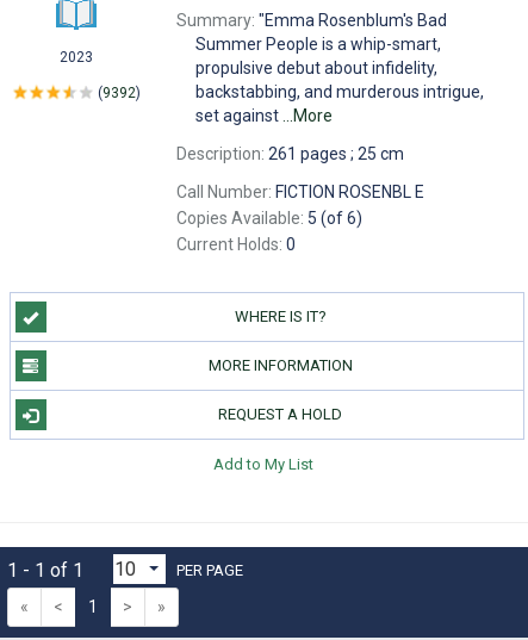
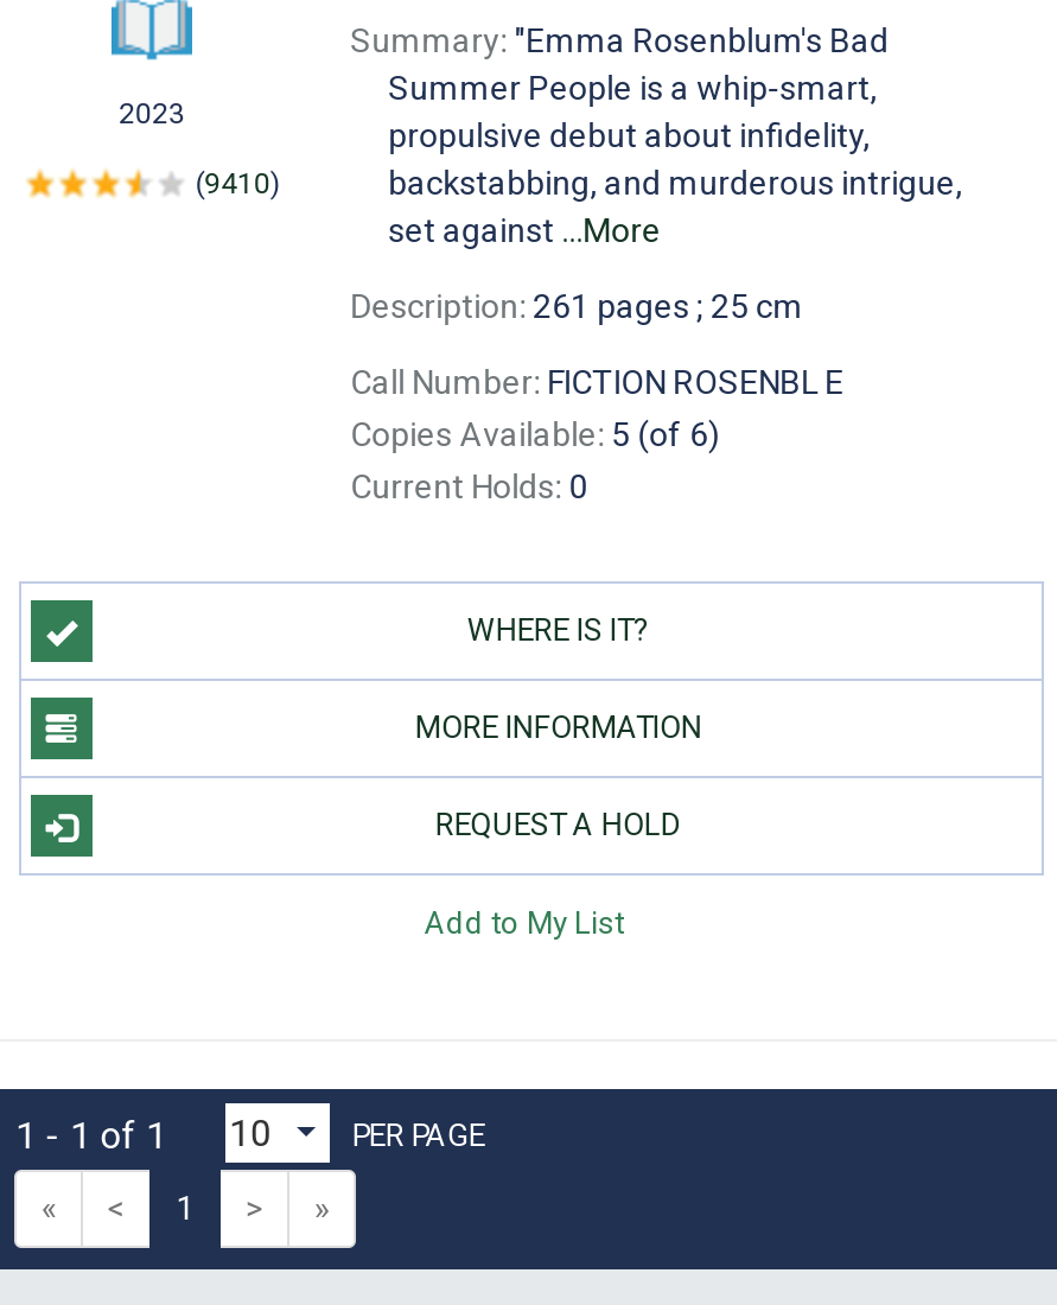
[94,85,141,101] (9392) -> [188,168,280,202] (9410)

